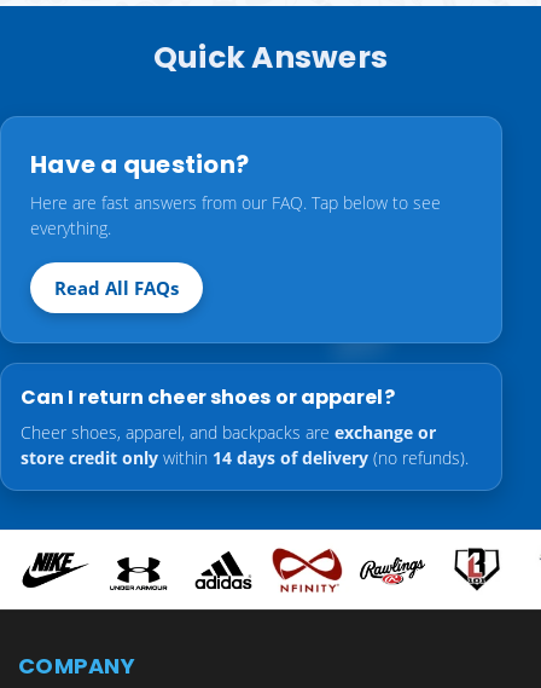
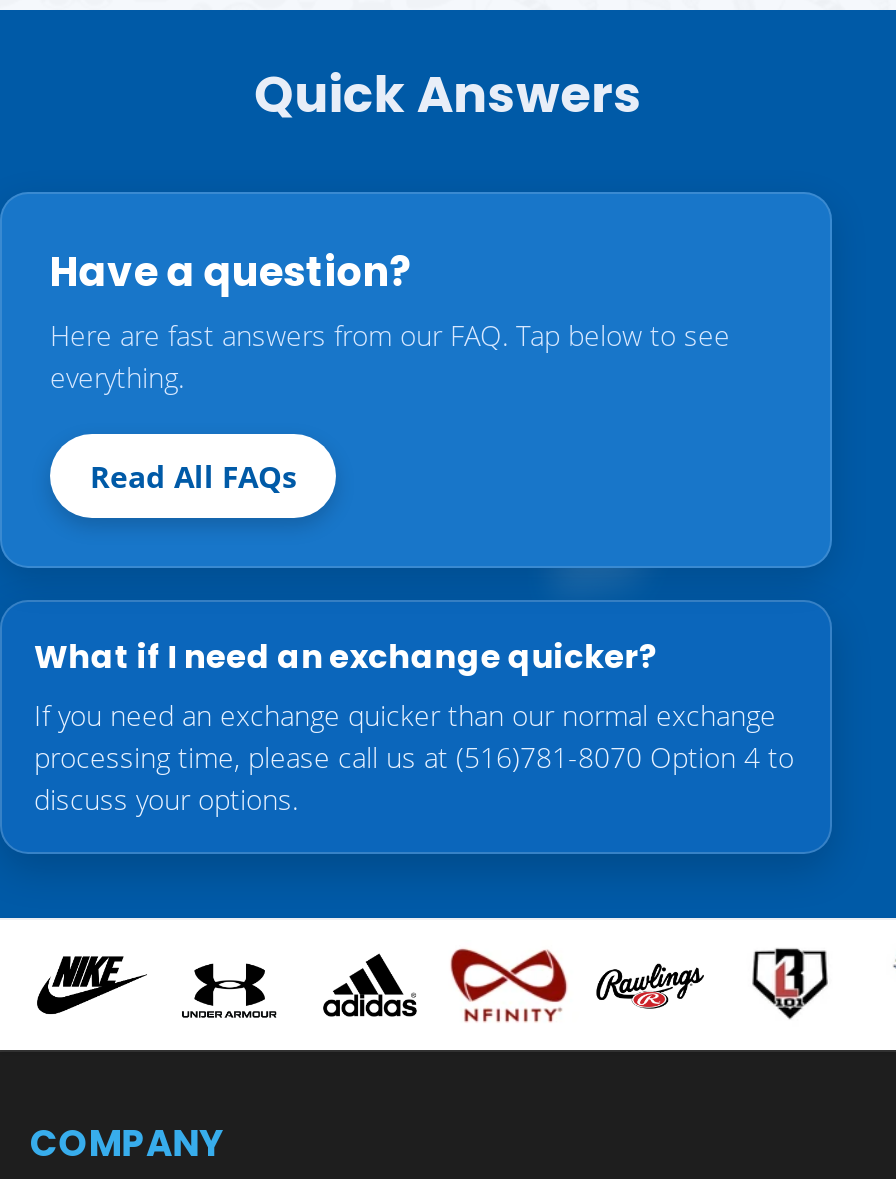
[21,383,469,469] Can I return cheer shoes or apparel? | Cheer shoes, apparel, and backpacks are exchange or | store credit only within 14 days of delivery (no refunds). -> [34,634,794,818] What if I need an exchange quicker? | If you need an exchange quicker than our normal exchange | processing time, please call us at (516)781-8070 Option 4 to | discuss your options.

